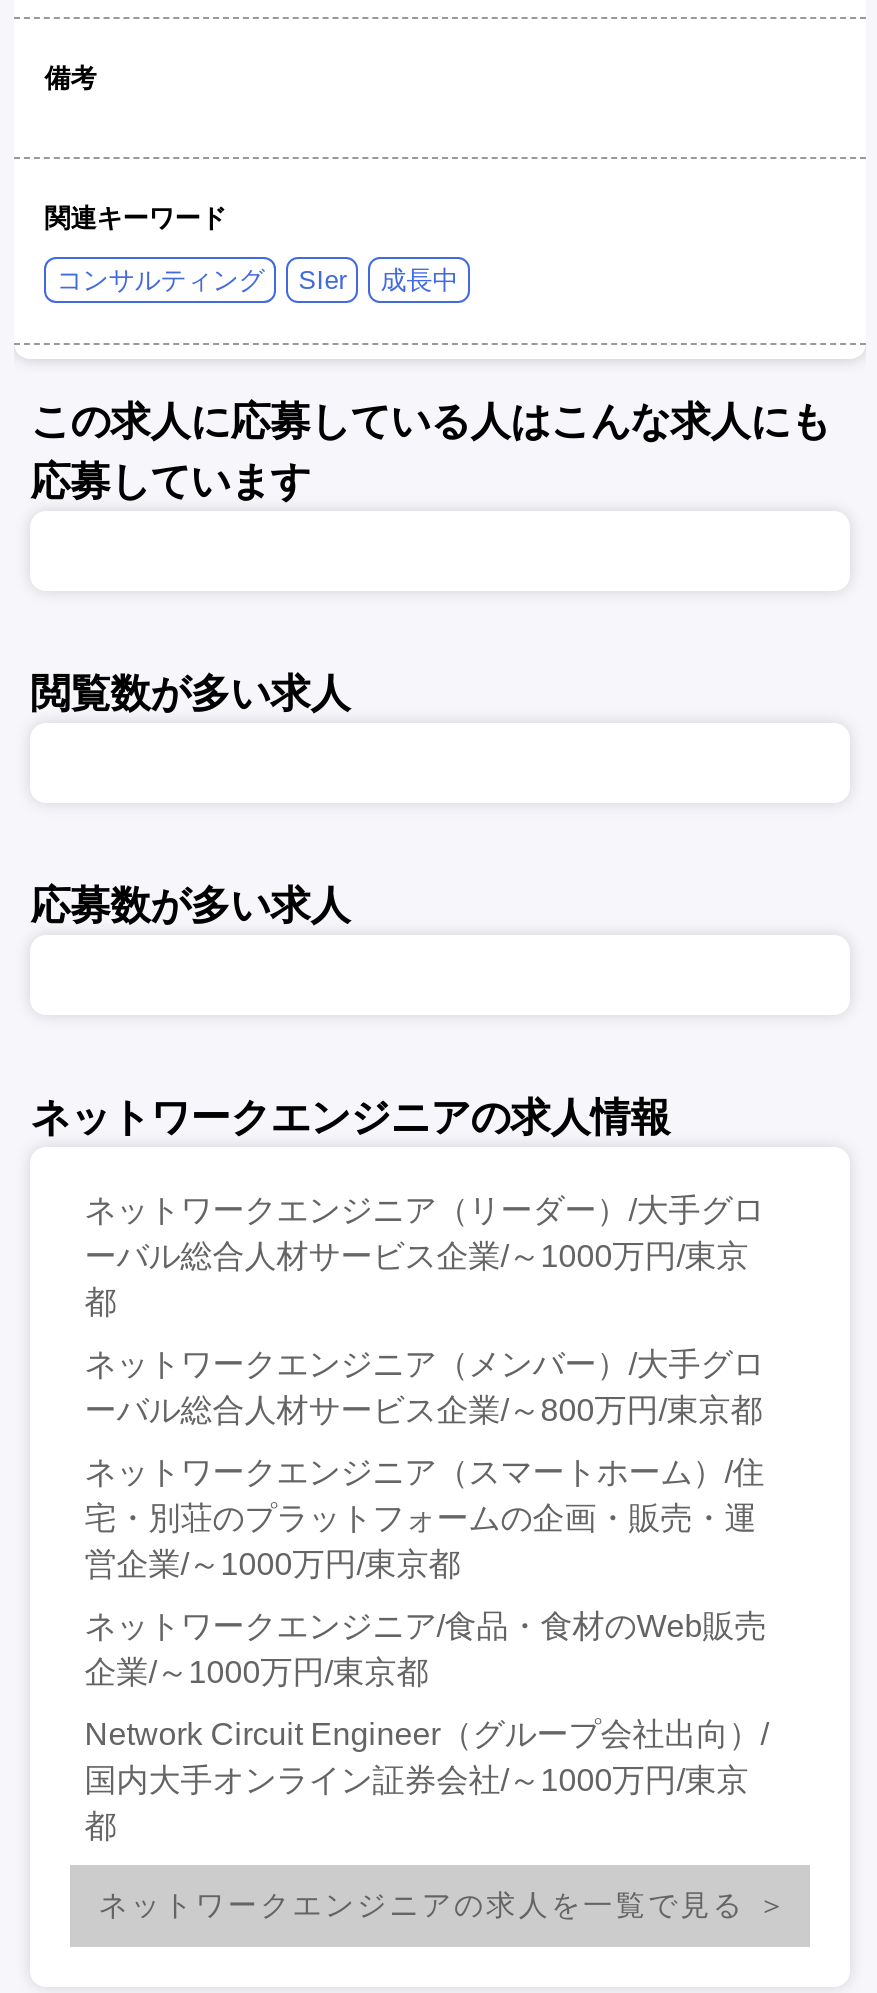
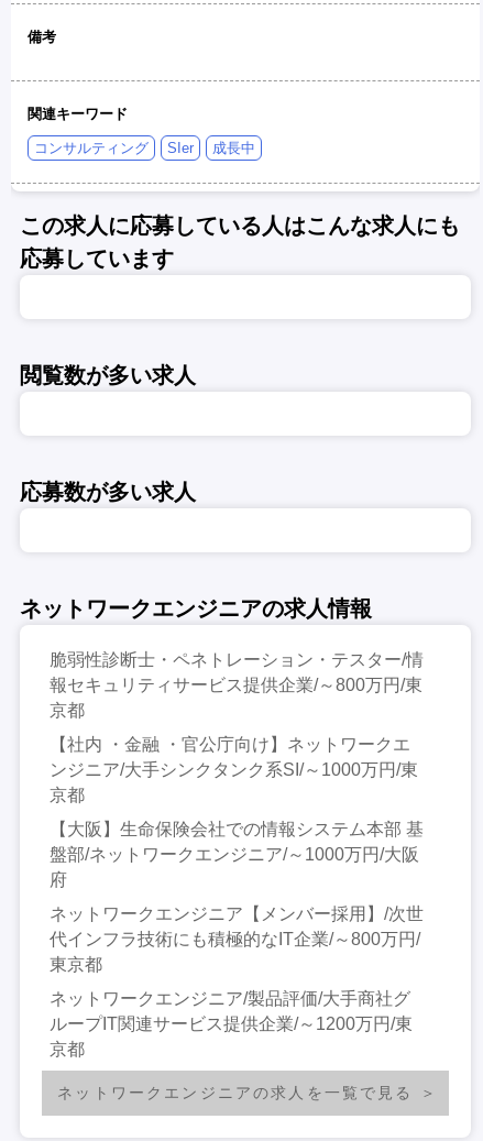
[84,1193,764,1319] ネットワークエンジニア（リーダー）/大手グロ | ーバル総合人材サービス企業/～1000万円/東京 | 都 -> [50,650,424,719] 脆弱性診断士・ペネトレーション・テスター/情 | 報セキュリティサービス提供企業/～800万円/東 | 京都
[84,1347,764,1427] ネットワークエンジニア（メンバー）/大手グロ | ーバル総合人材サービス企業/～800万円/東京都 -> [50,735,418,804] 【社内 ・金融 ・官公庁向け】ネットワークエ | ンジニア/大手シンクタンク系SI/～1000万円/東 | 京都
[84,1455,764,1581] ネットワークエンジニア（スマートホーム）/住 | 宅・別荘のプラットフォームの企画・販売・運 | 営企業/～1000万円/東京都 -> [50,819,424,889] 【大阪】生命保険会社での情報システム本部 基 | 盤部/ネットワークエンジニア/～1000万円/大阪 | 府
[84,1609,766,1689] ネットワークエンジニア/食品・食材のWeb販売 | 企業/～1000万円/東京都 -> [50,904,424,974] ネットワークエンジニア【メンバー採用】/次世 | 代インフラ技術にも積極的なIT企業/～800万円/ | 東京都
[84,1717,768,1843] Network Circuit Engineer（グループ会社出向）/ | 国内大手オンライン証券会社/～1000万円/東京 | 都 -> [50,989,413,1058] ネットワークエンジニア/製品評価/大手商社グ | ループIT関連サービス提供企業/～1200万円/東 | 京都

